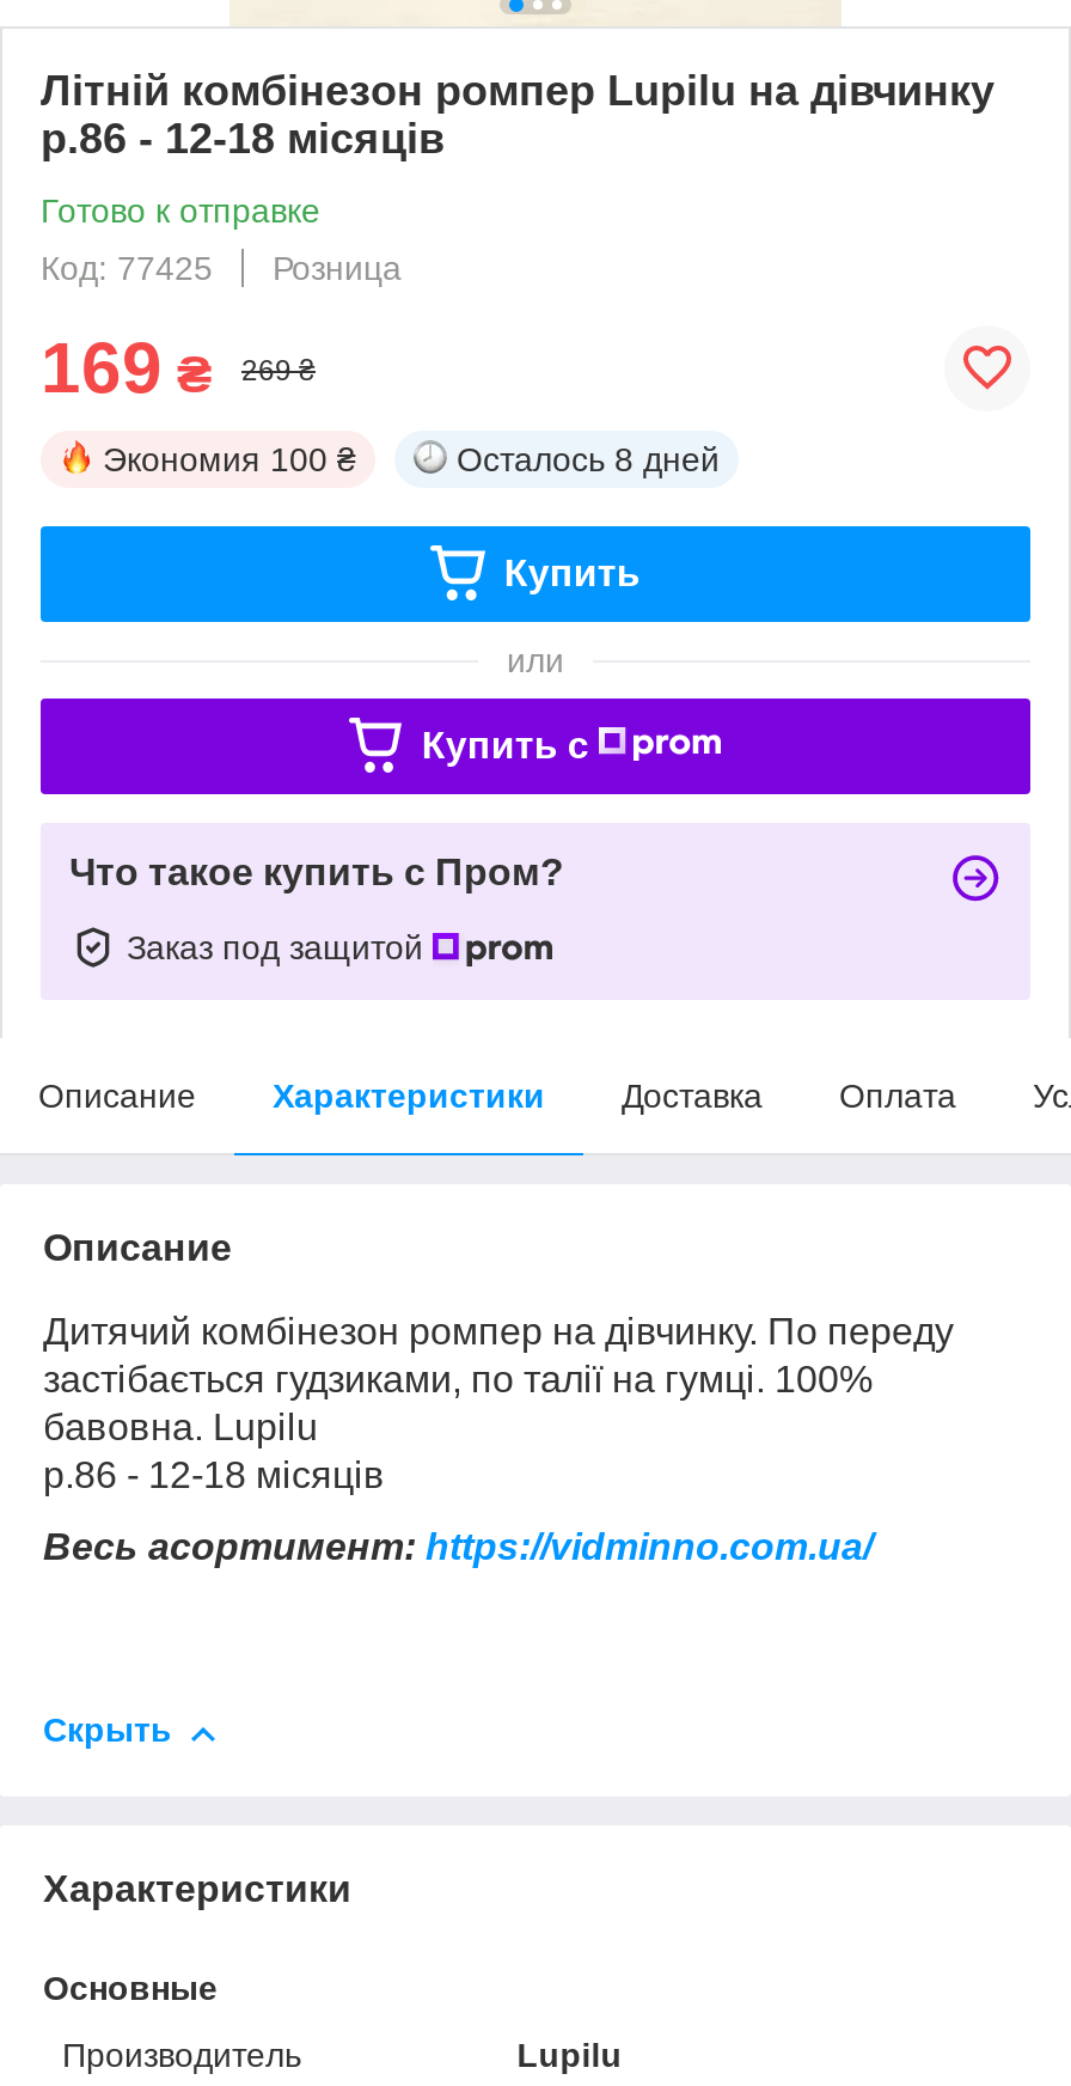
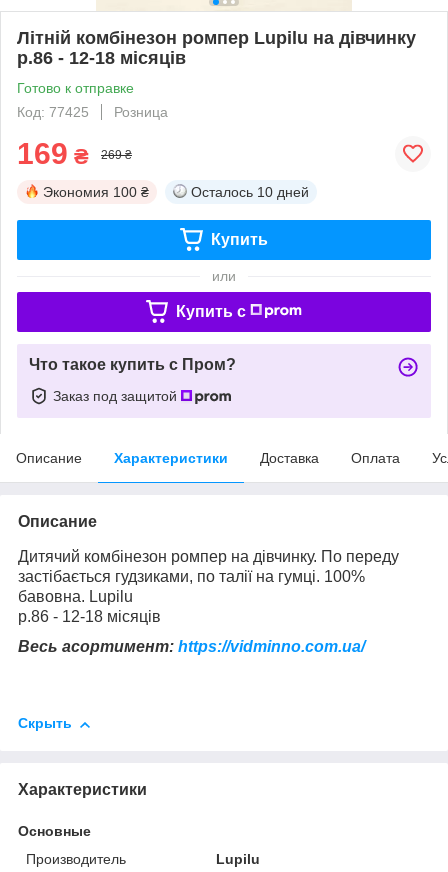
[457,440,720,478] Осталось 8 дней -> [191,184,309,200] Осталось 10 дней

